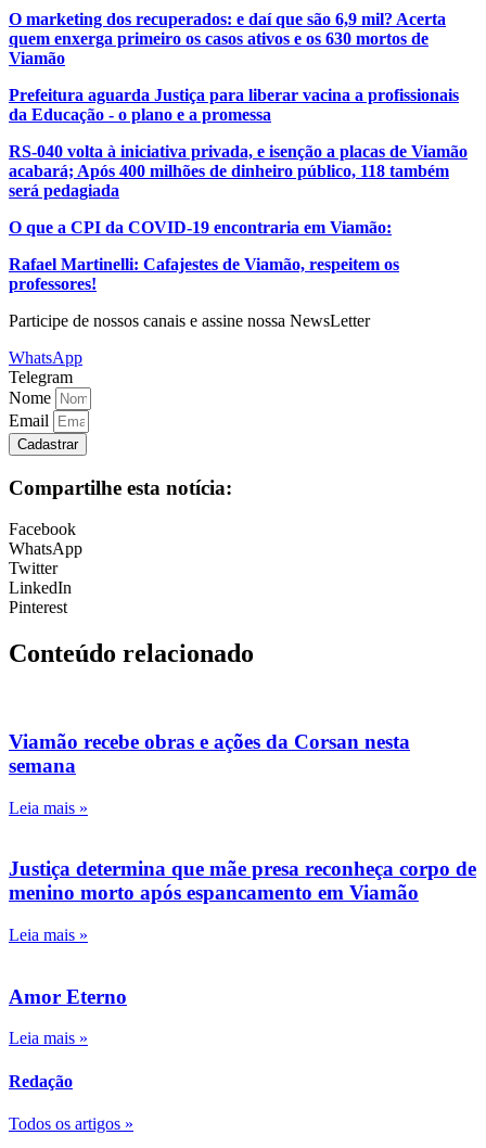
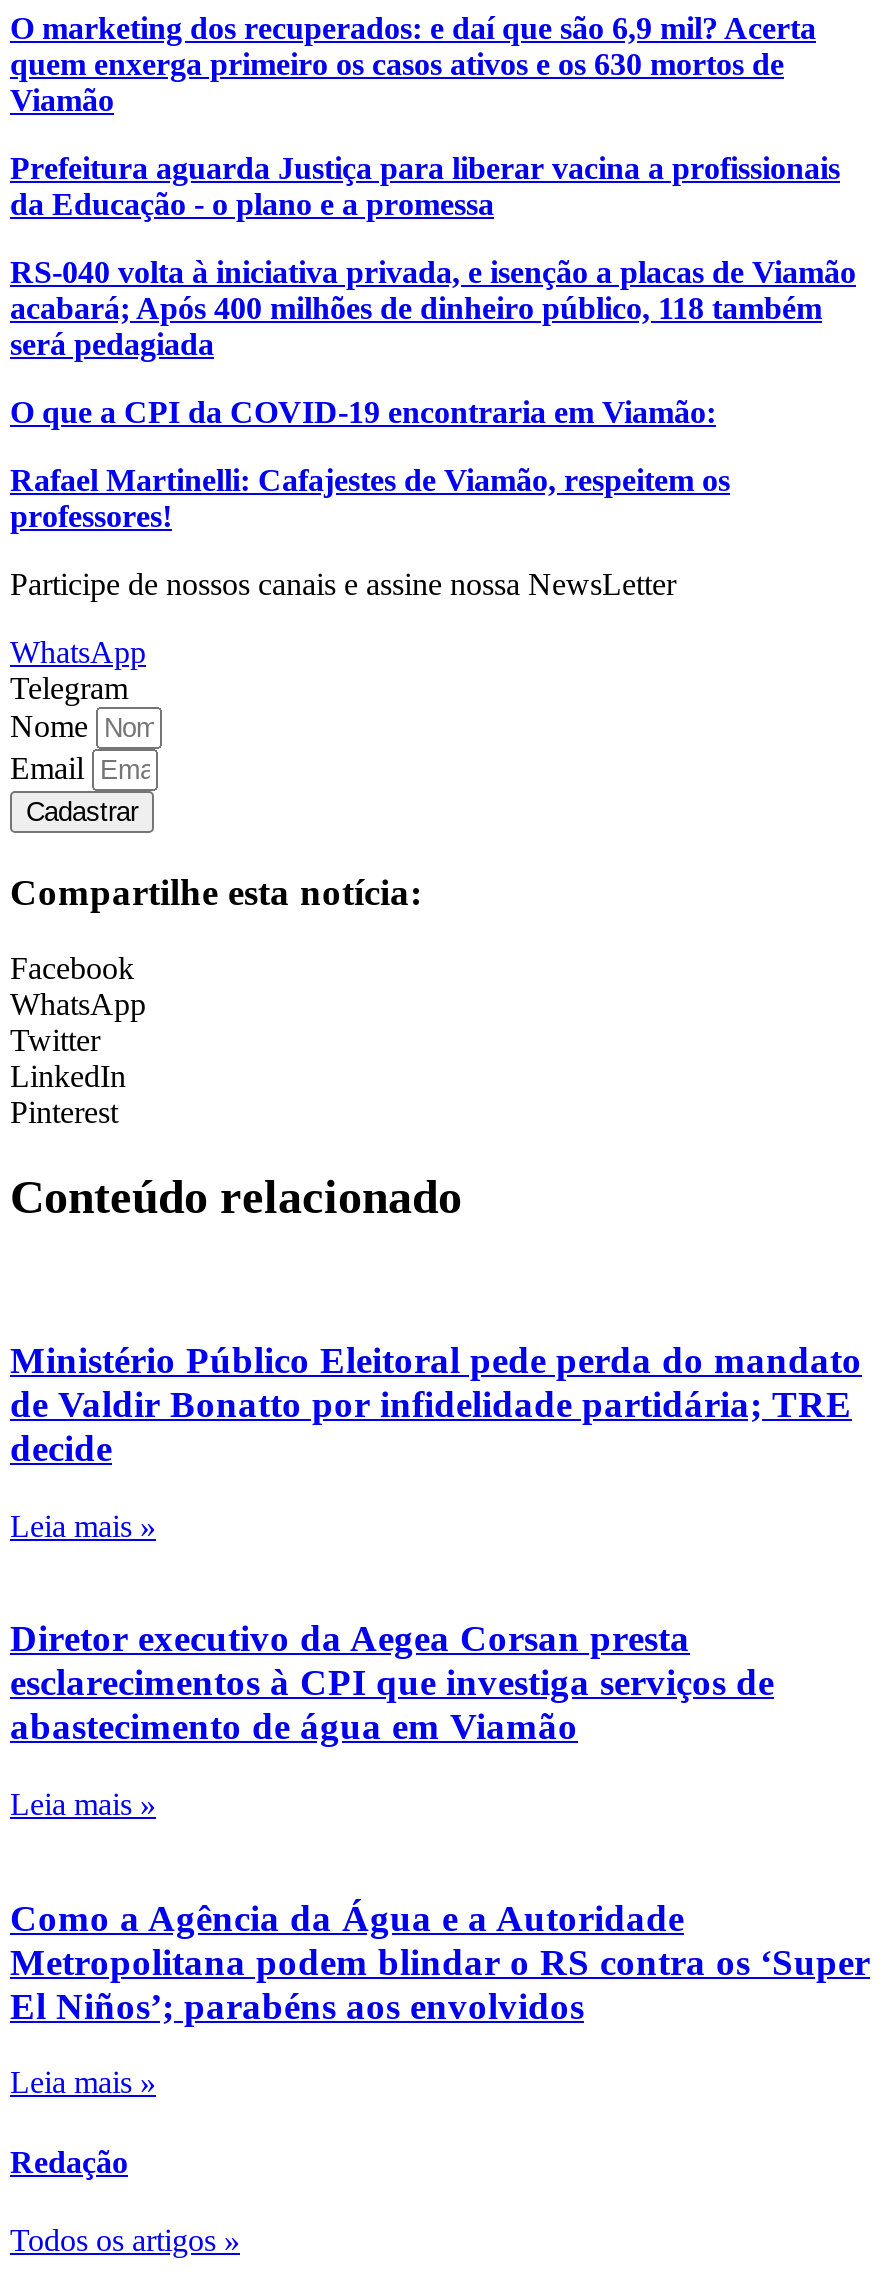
[9,730,410,777] Viamão recebe obras e ações da Corsan nesta | semana -> [10,1339,862,1469] Ministério Público Eleitoral pede perda do mandato | de Valdir Bonatto por infidelidade partidária; TRE | decide
[9,857,476,904] Justiça determina que mãe presa reconheça corpo de | menino morto após espancamento em Viamão -> [10,1617,774,1747] Diretor executivo da Aegea Corsan presta | esclarecimentos à CPI que investiga serviços de | abastecimento de água em Viamão
[9,985,127,1008] Amor Eterno -> [10,1896,870,2026] Como a Agência da Água e a Autoridade | Metropolitana podem blindar o RS contra os ‘Super | El Niños’; parabéns aos envolvidos

